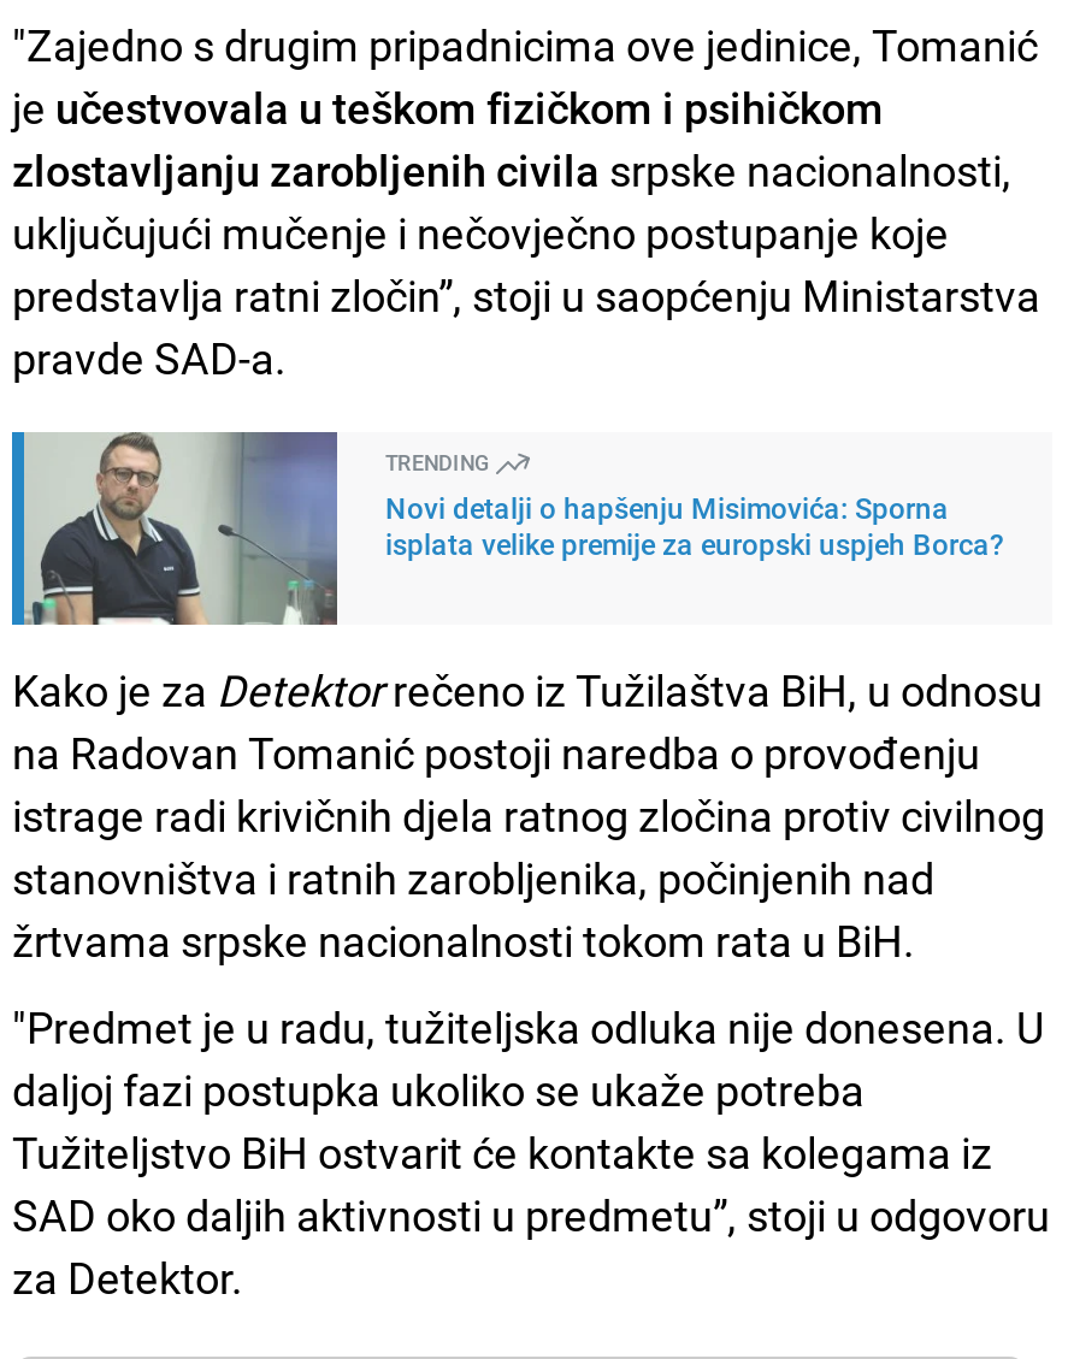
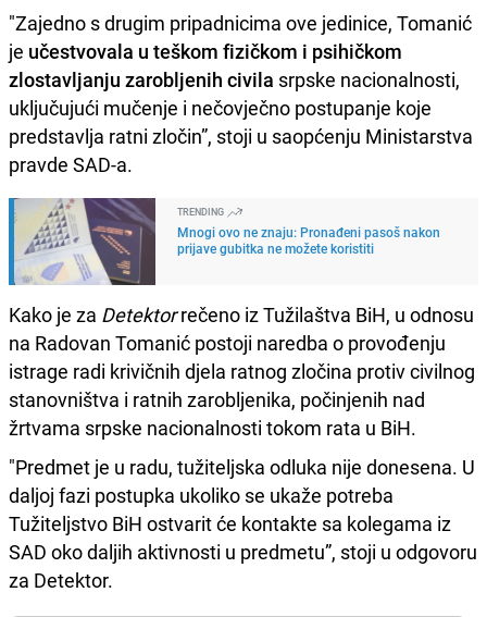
[26,432,1004,627] [image] | Novi detalji o hapšenju Misimovića: Sporna | isplata velike premije za europski uspjeh Borca? -> [14,197,440,286] [image] | Mnogi ovo ne znaju: Pronađeni pasoš nakon | prijave gubitka ne možete koristiti

